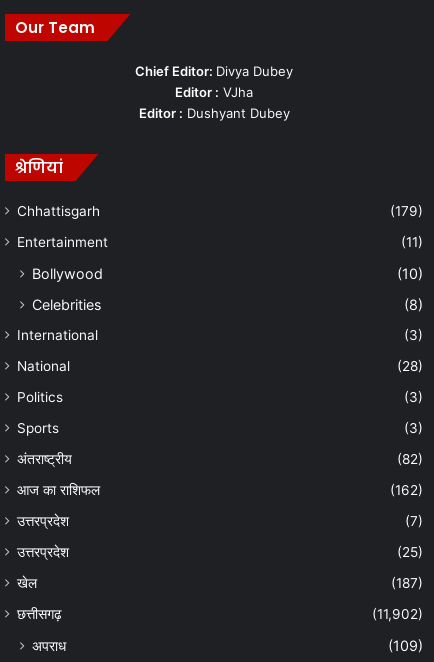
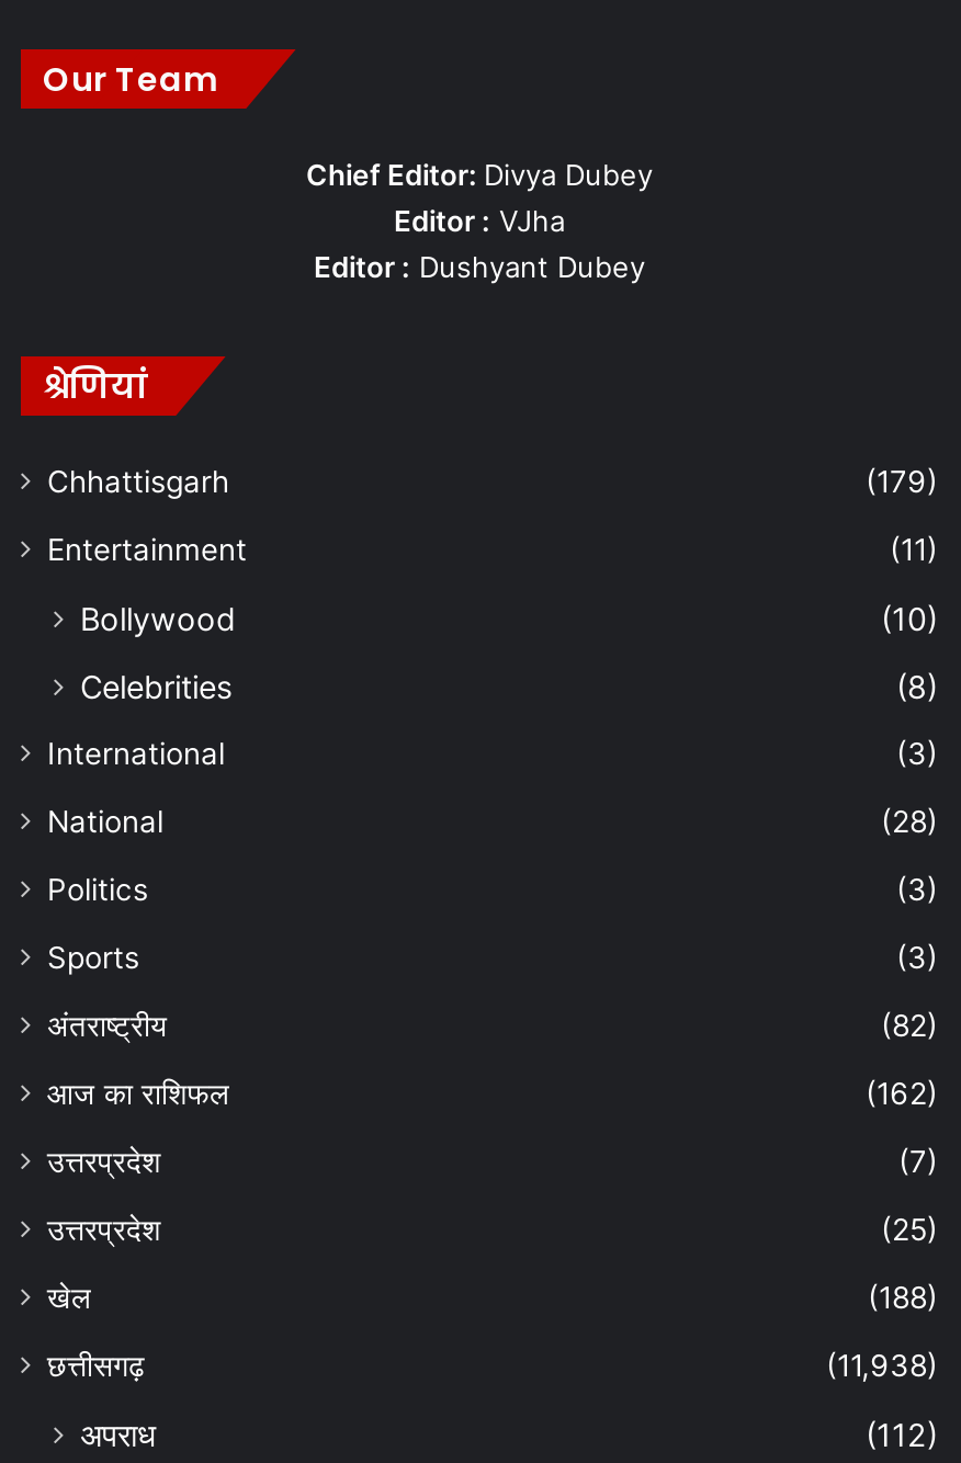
[391,575,423,591] (187) -> [868,1280,938,1315] (188)
[372,606,423,622] (11,902) -> [826,1348,938,1383] (11,938)
[388,637,423,654] (109) -> [866,1416,938,1453] (112)

